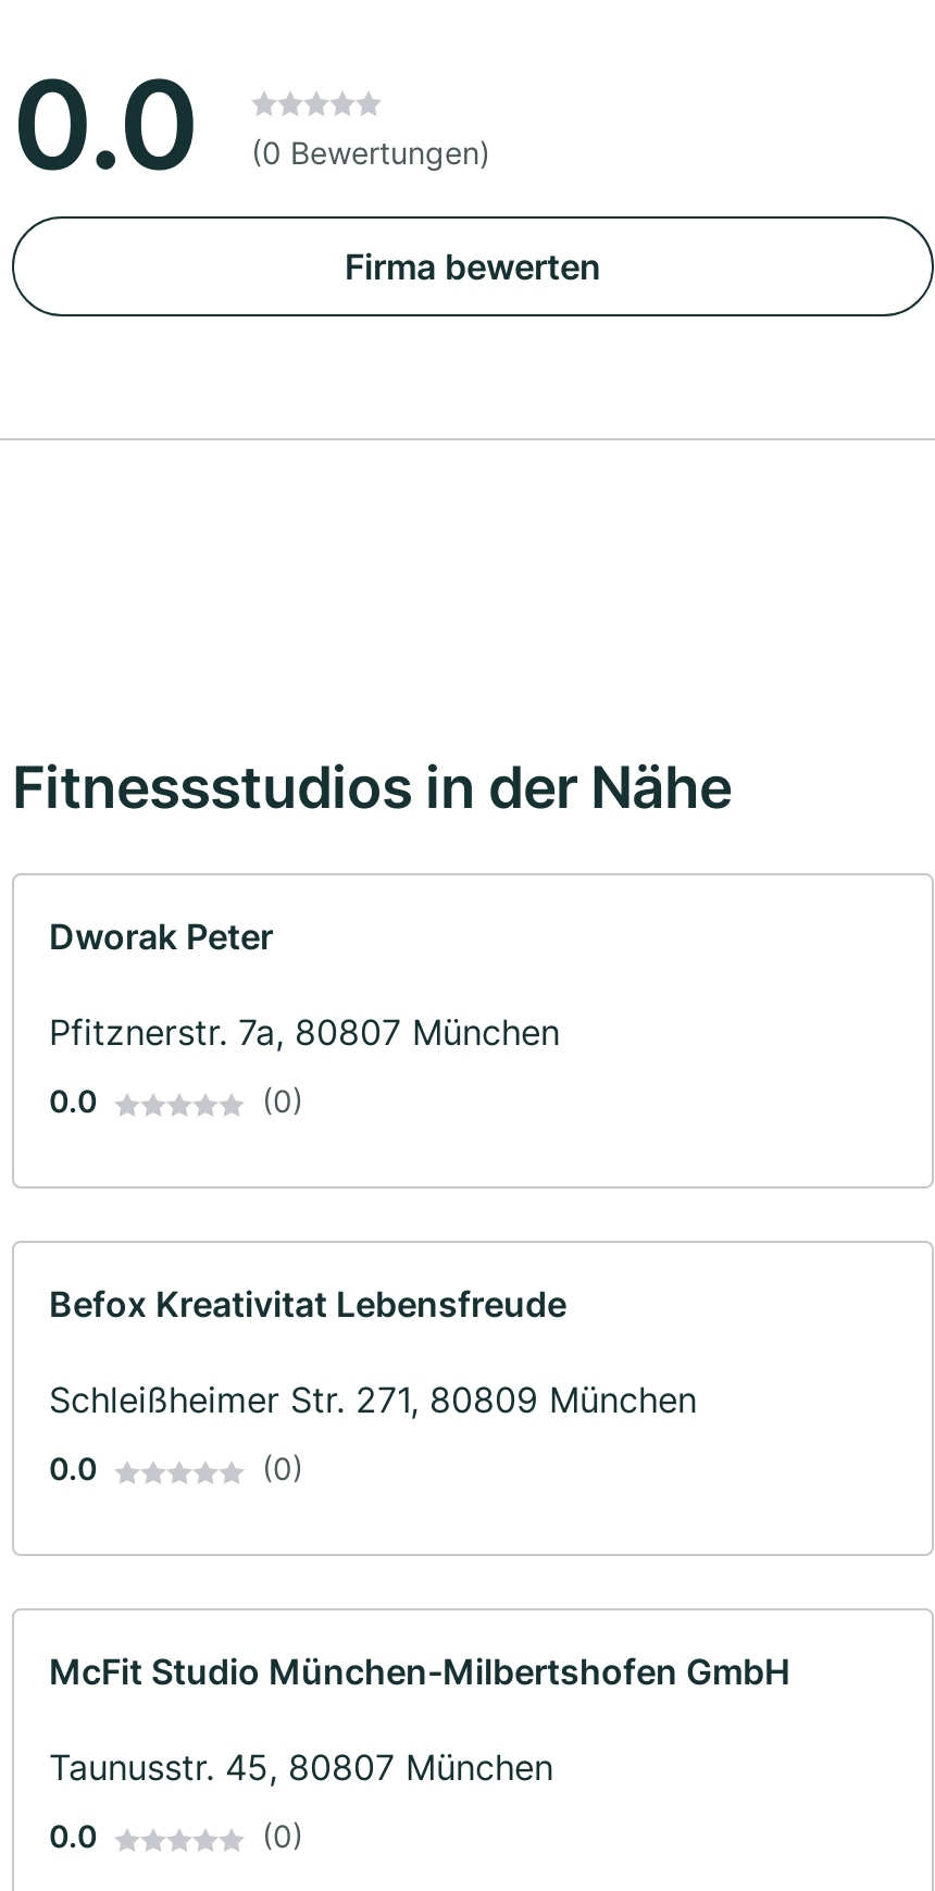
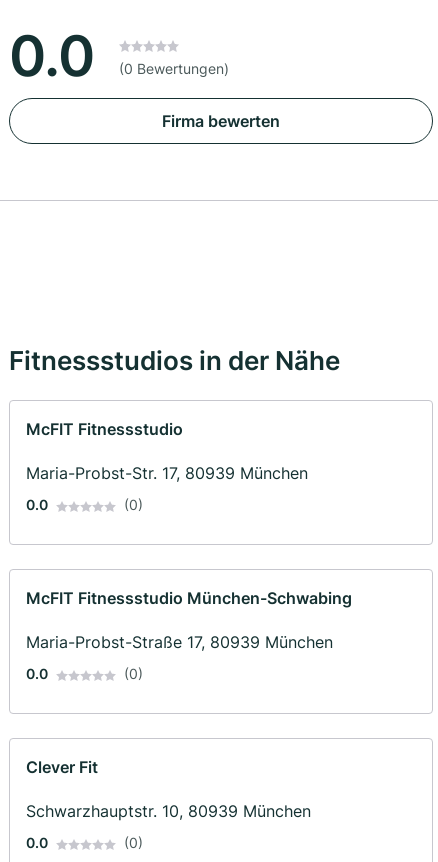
[49,915,273,959] Dworak Peter -> [26,419,183,439] McFIT Fitnessstudio
[49,1011,560,1055] Pfitznerstr. 7a, 80807 München -> [26,463,308,483] Maria-Probst-Str. 17, 80939 München
[49,1283,566,1326] Befox Kreativitat Lebensfreude -> [26,588,352,608] McFIT Fitnessstudio München-Schwabing
[49,1379,697,1422] Schleißheimer Str. 271, 80809 München -> [26,632,333,652] Maria-Probst-Straße 17, 80939 München
[49,1650,790,1694] McFit Studio München-Milbertshofen GmbH -> [26,757,98,777] Clever Fit
[49,1746,553,1790] Taunusstr. 45, 80807 München -> [26,801,311,821] Schwarzhauptstr. 10, 80939 München

